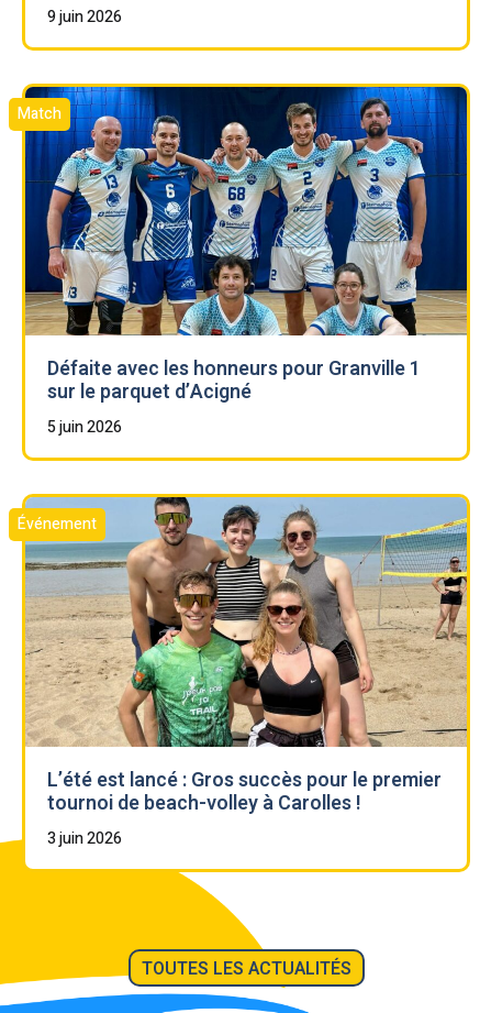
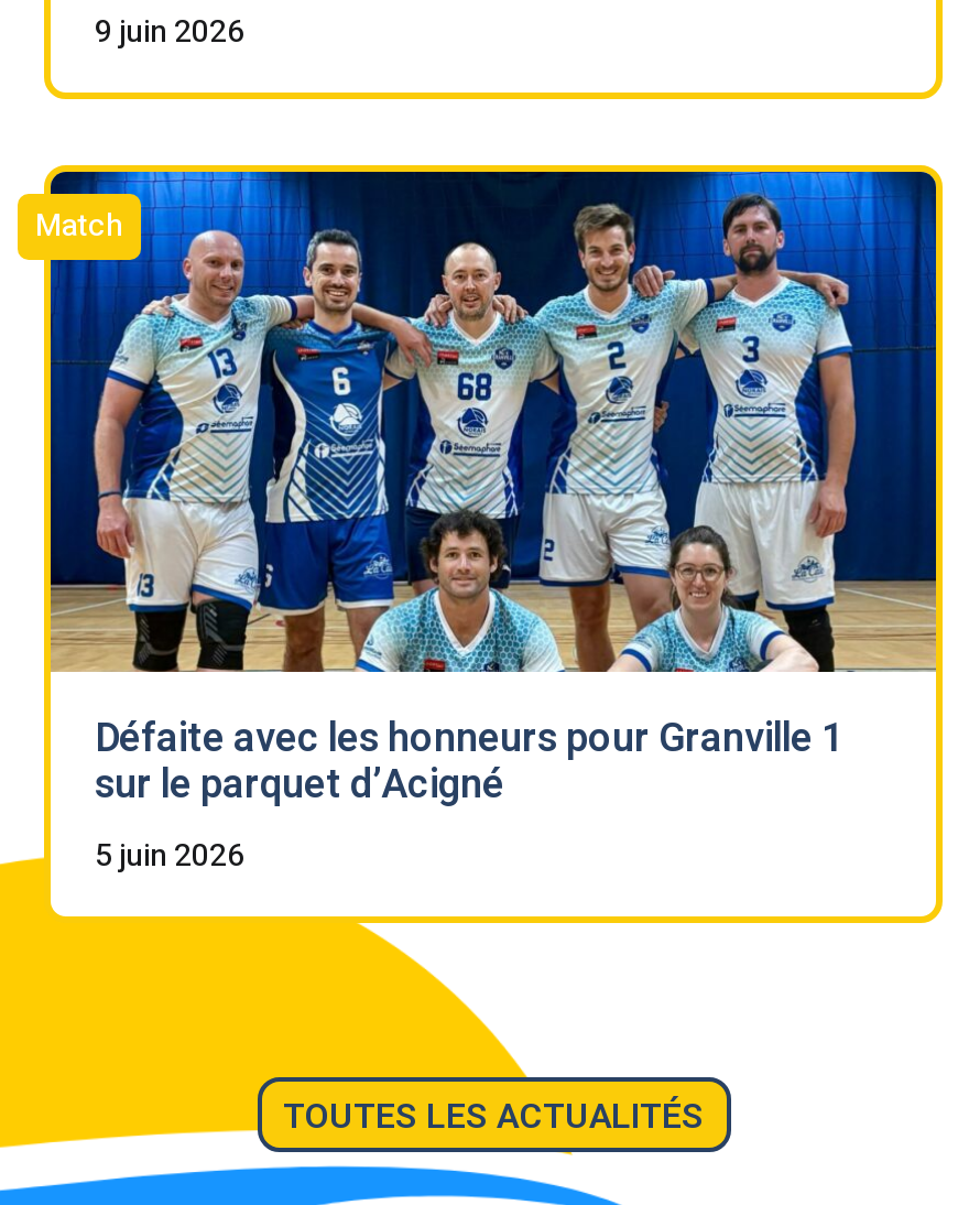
[18,496,468,748] [image] | Événement -> none
[47,765,442,850] L’été est lancé : Gros succès pour le premier | tournoi de beach-volley à Carolles ! | 3 juin 2026 -> none

